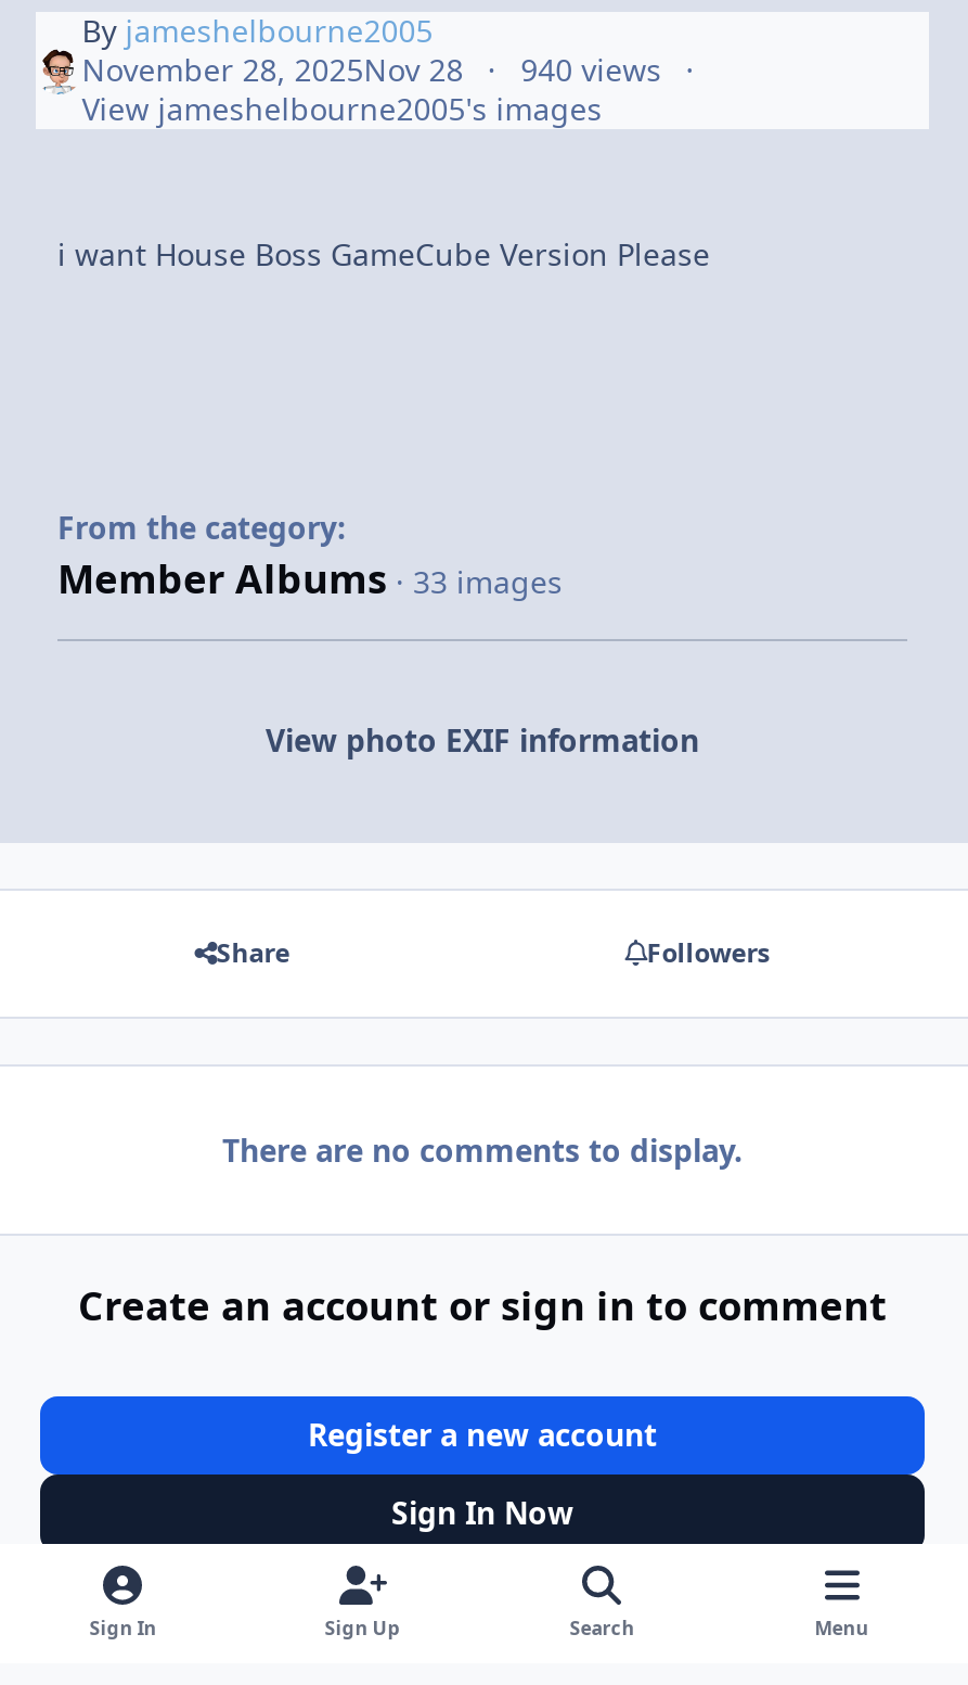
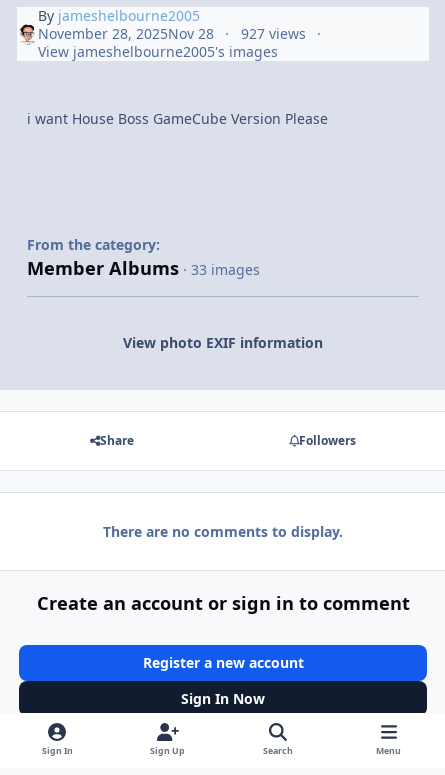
[82,49,661,90] November 28, 2025Nov 28 940 views -> [38,24,306,43] November 28, 2025Nov 28 927 views

